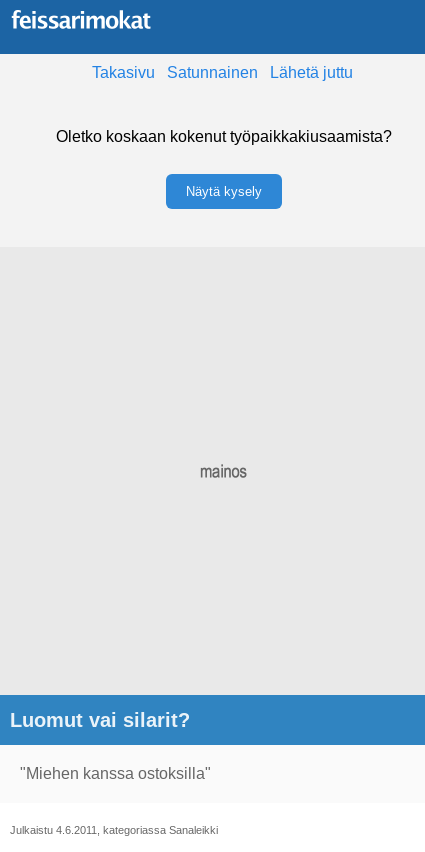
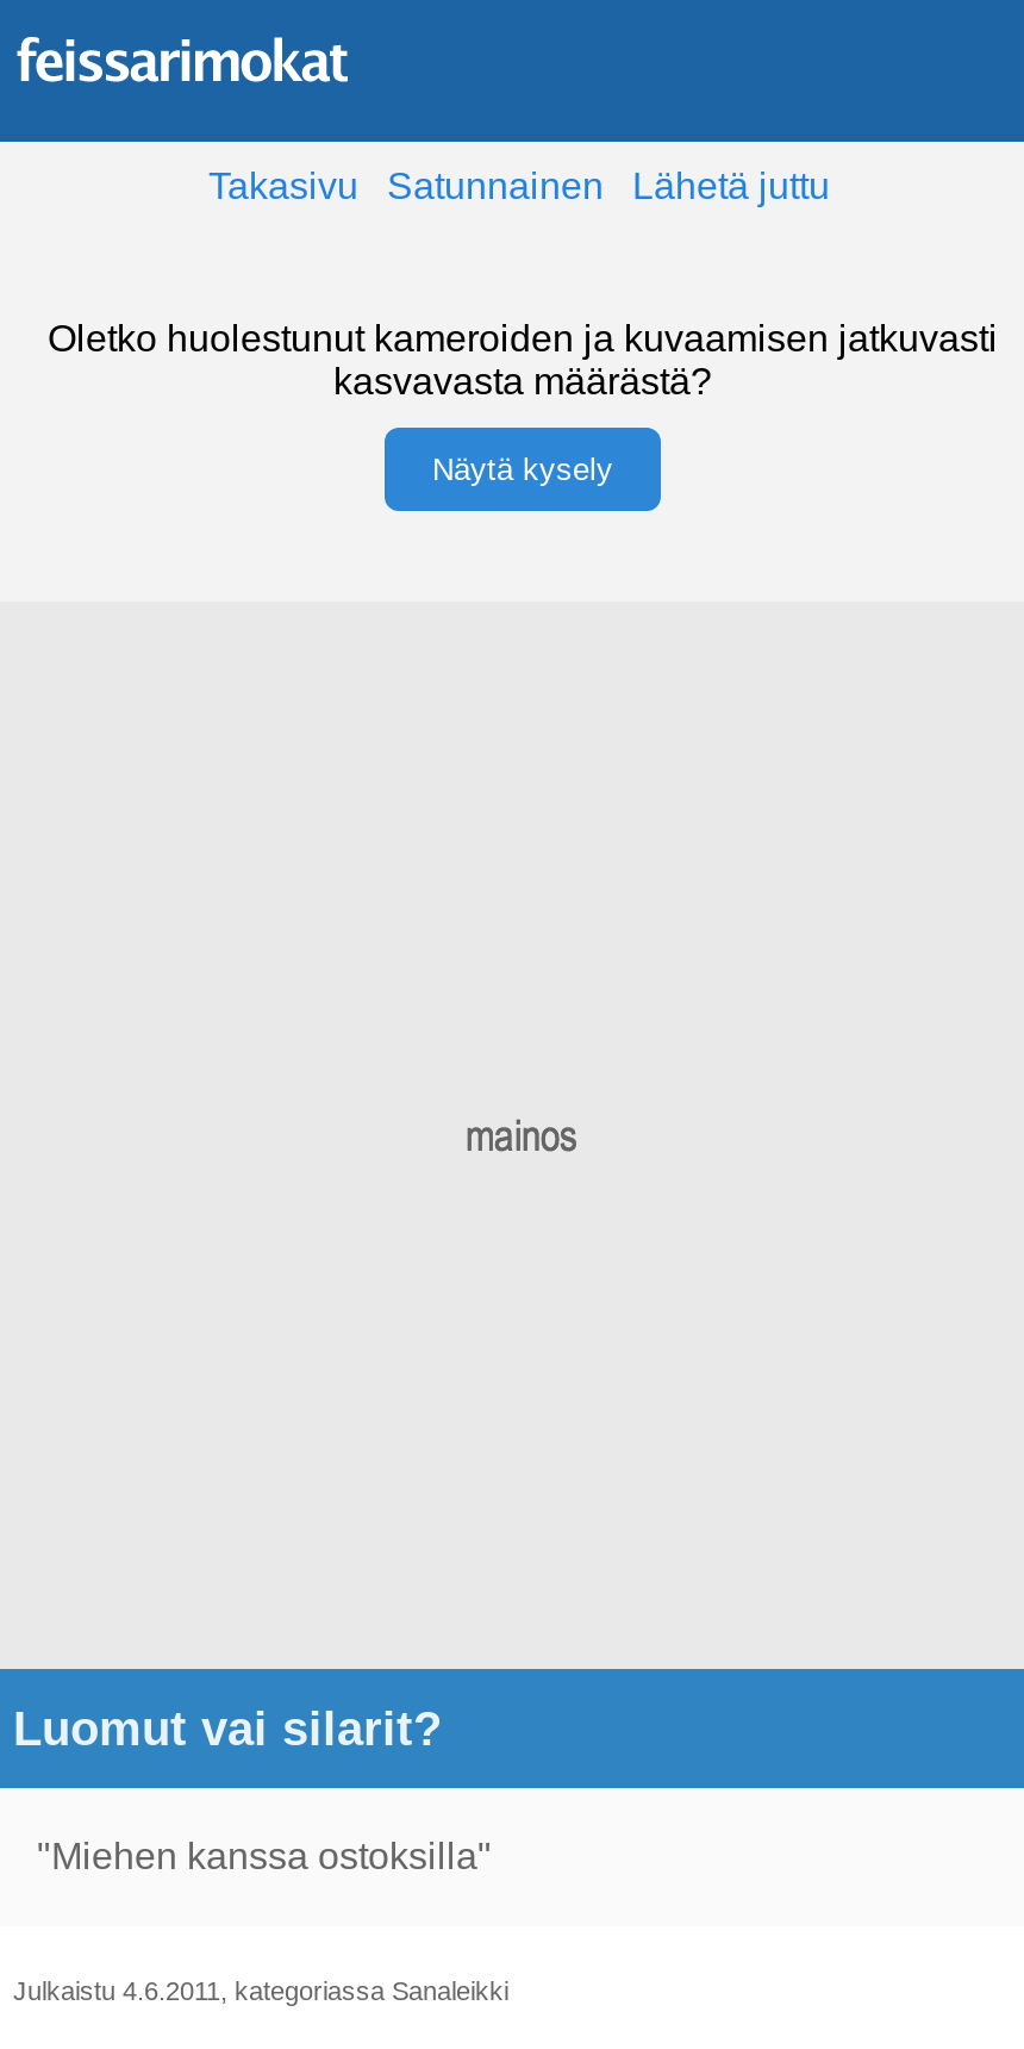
[56,128,392,145] Oletko koskaan kokenut työpaikkakiusaamista? -> [48,318,998,401] Oletko huolestunut kameroiden ja kuvaamisen jatkuvasti | kasvavasta määrästä?

